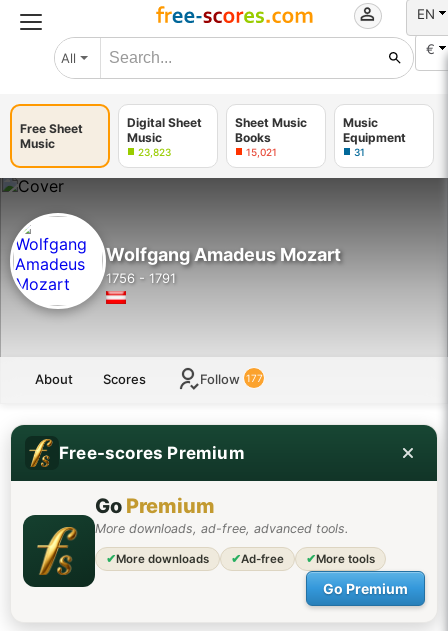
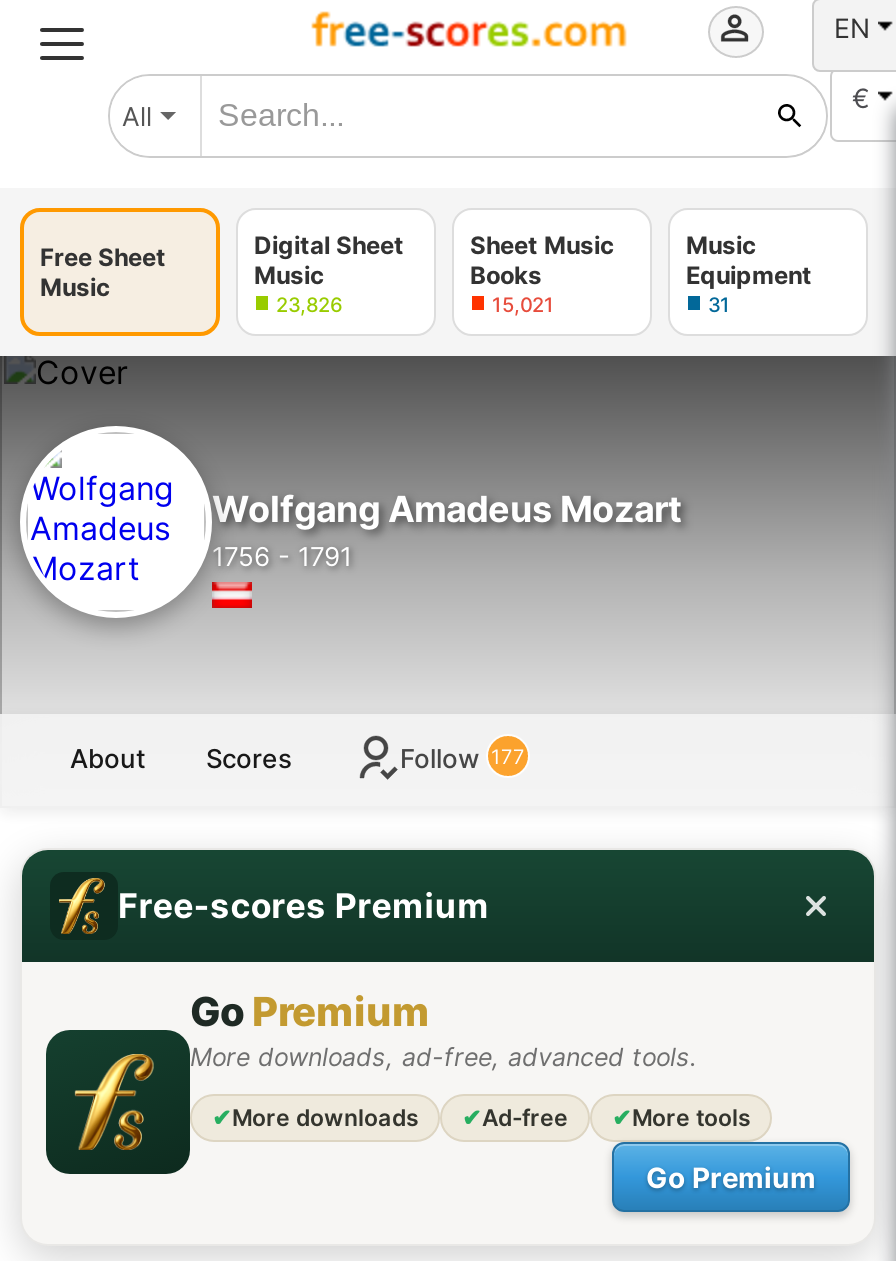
[135,145,171,157] 23,823 -> [270,291,342,315] 23,826

